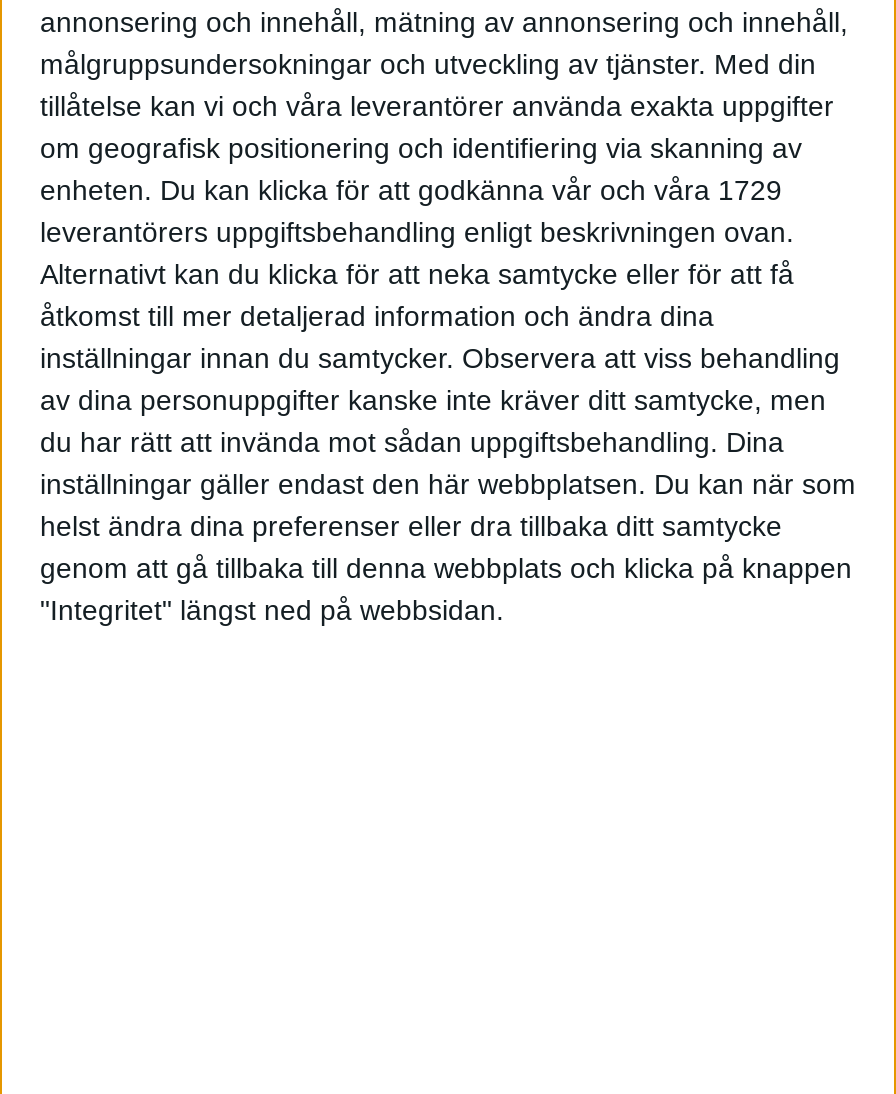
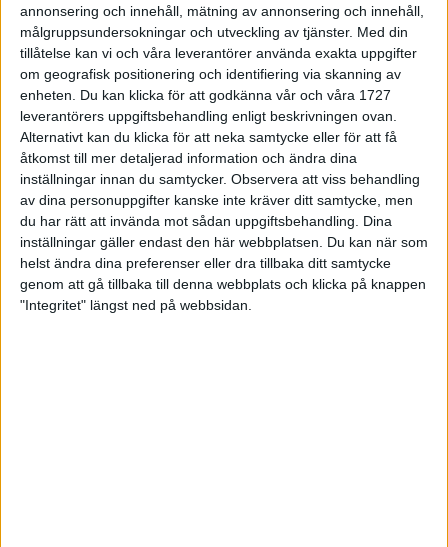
[40,175,782,207] enheten. Du kan klicka för att godkänna vår och våra 1729 -> [20,87,391,103] enheten. Du kan klicka för att godkänna vår och våra 1727

